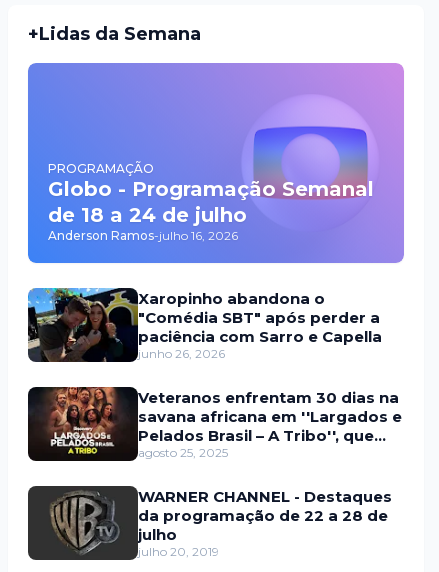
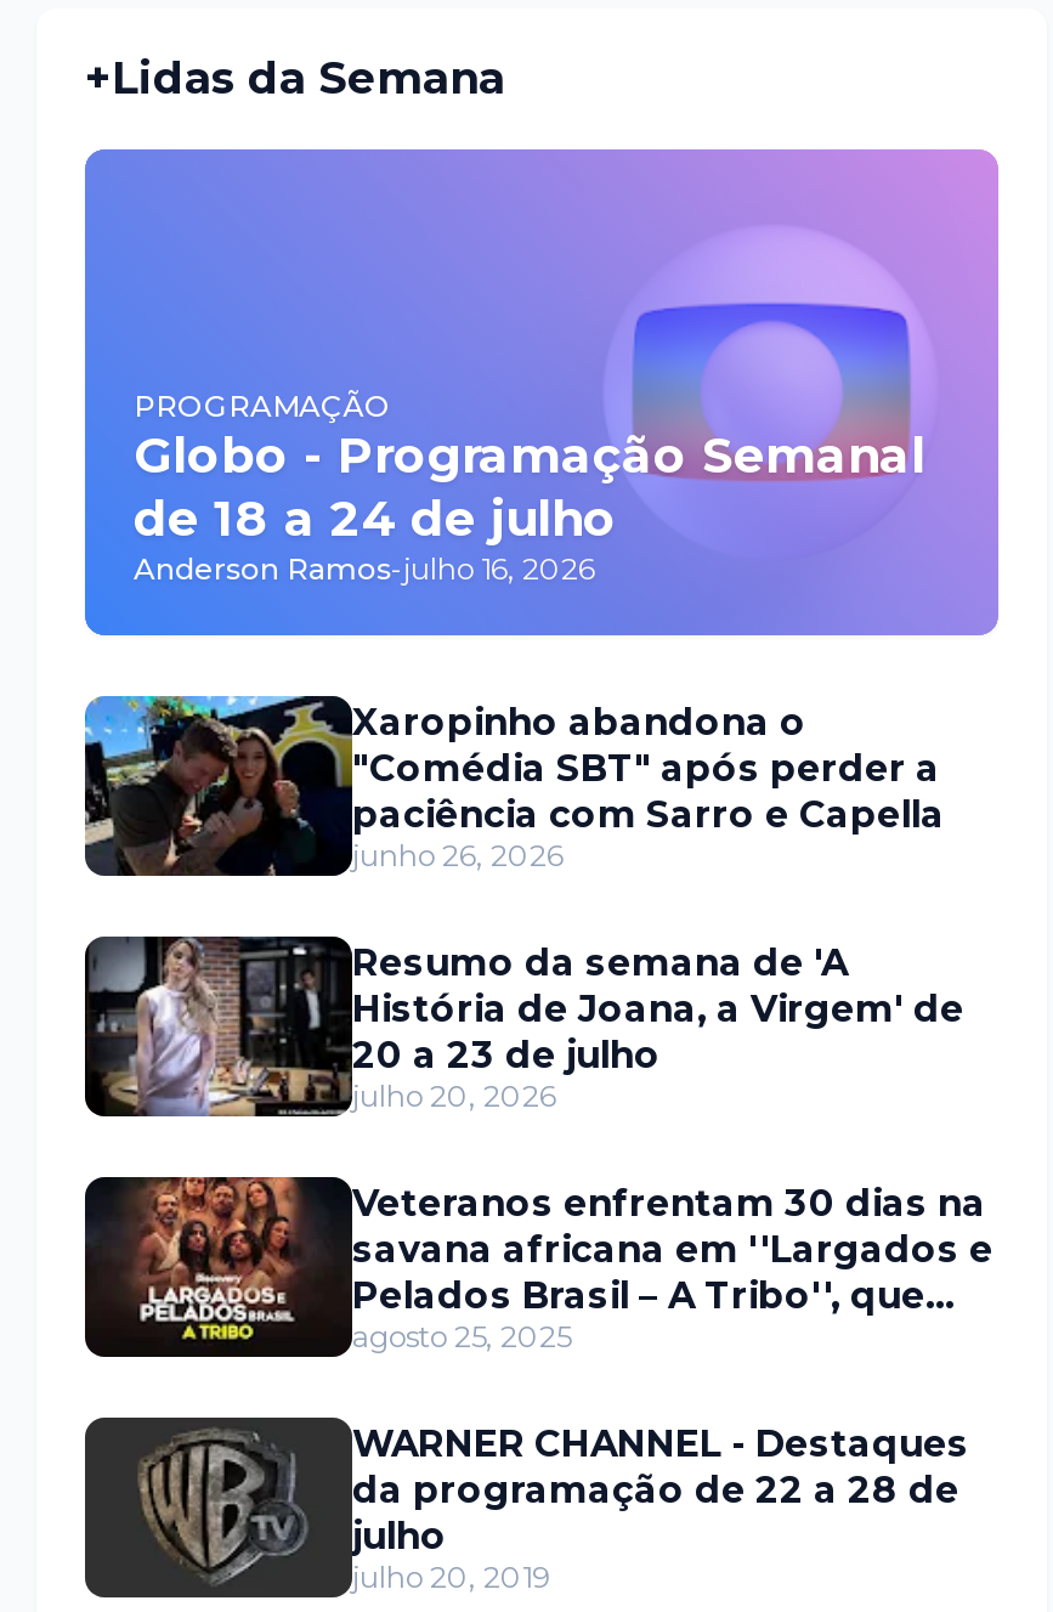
none -> [90,934,964,1119] [image] | Resumo da semana de 'A | História de Joana, a Virgem' de | 20 a 23 de julho | julho 20, 2026

